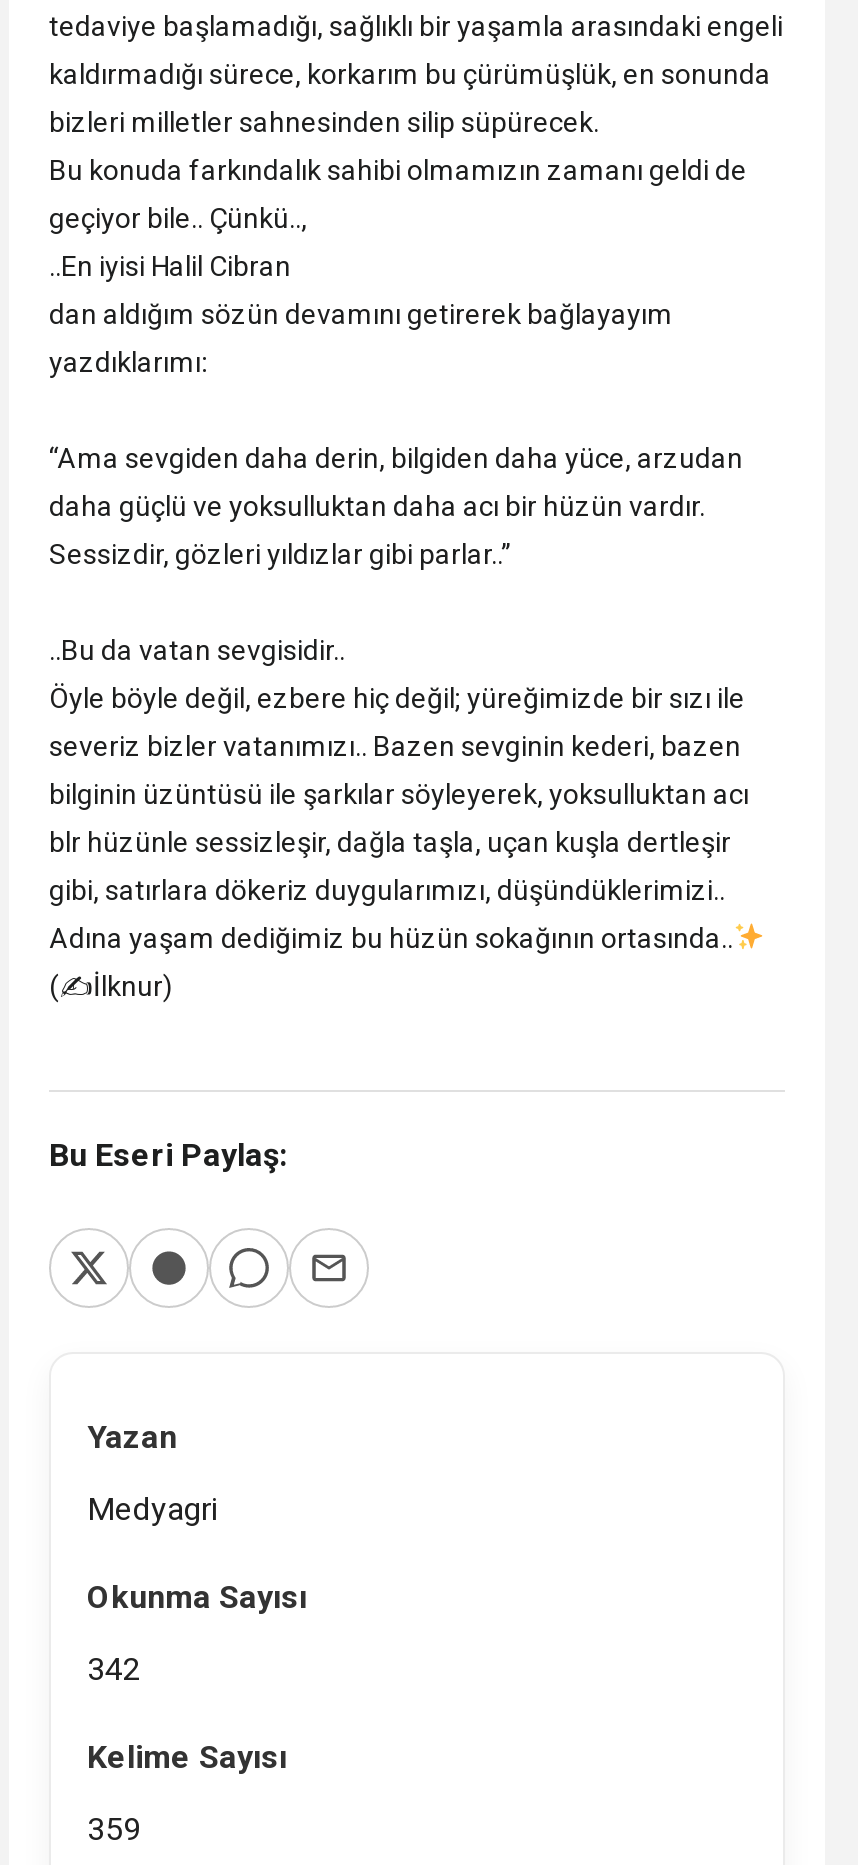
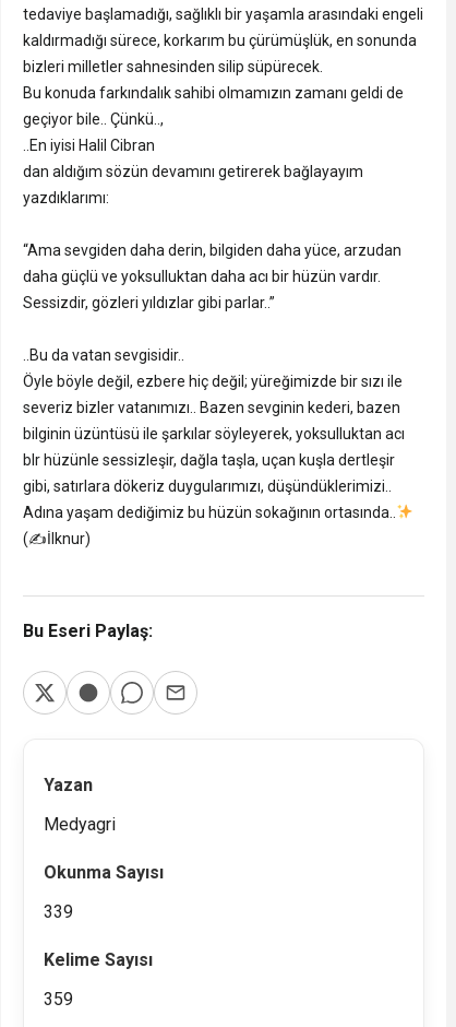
[87,1650,141,1688] 342 -> [44,901,73,922] 339

